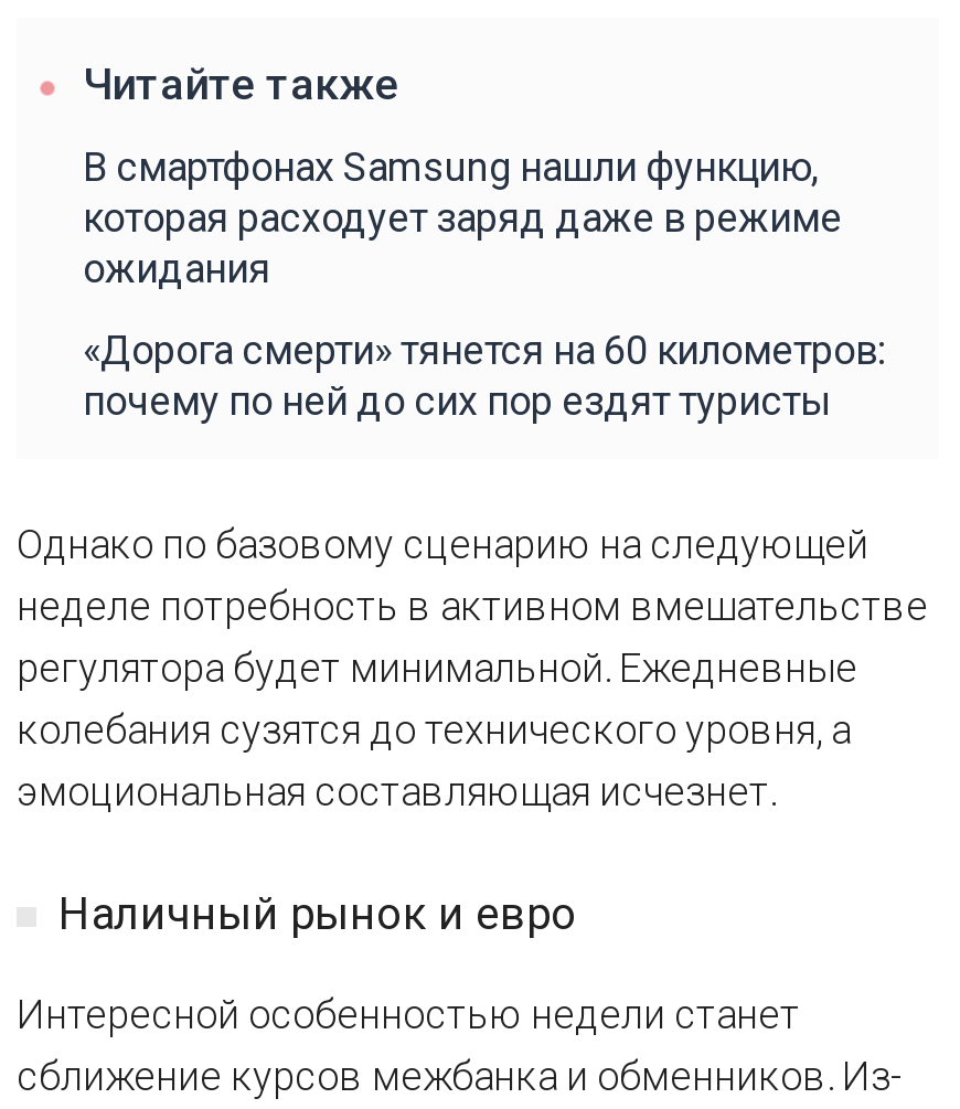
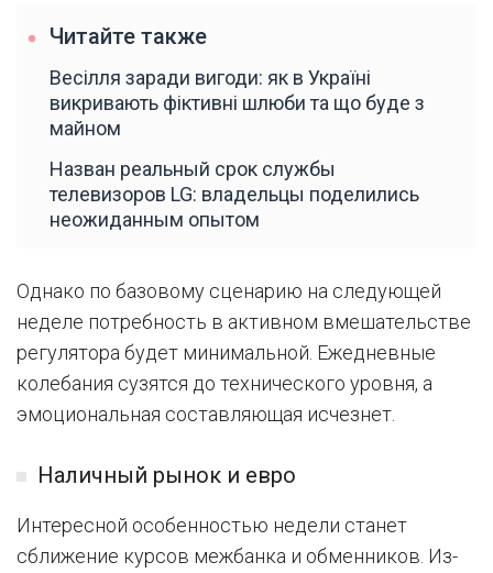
[83,143,842,291] В смартфонах Samsung нашли функцию, | которая расходует заряд даже в режиме | ожидания -> [50,66,425,140] Весілля заради вигоди: як в Україні | викривають фіктивні шлюби та що буде з | майном
[83,327,886,424] «Дорога смерти» тянется на 60 километров: | почему по ней до сих пор ездят туристы -> [50,157,419,231] Назван реальный срок службы | телевизоров LG: владельцы поделились | неожиданным опытом

